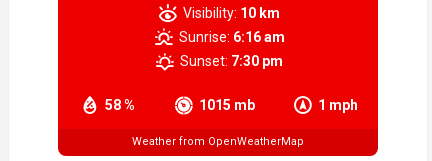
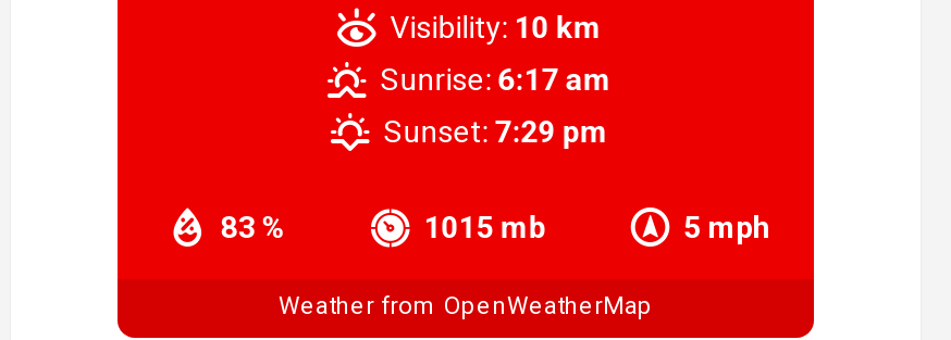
[179,29,285,45] Sunrise: 6:16 am -> [380,62,611,97] Sunrise: 6:17 am
[180,53,283,69] Sunset: 7:30 pm -> [383,114,608,149] Sunset: 7:29 pm
[105,97,135,113] 58 % -> [221,210,286,244] 83 %
[318,97,358,113] 1 mph -> [683,210,770,244] 5 mph

